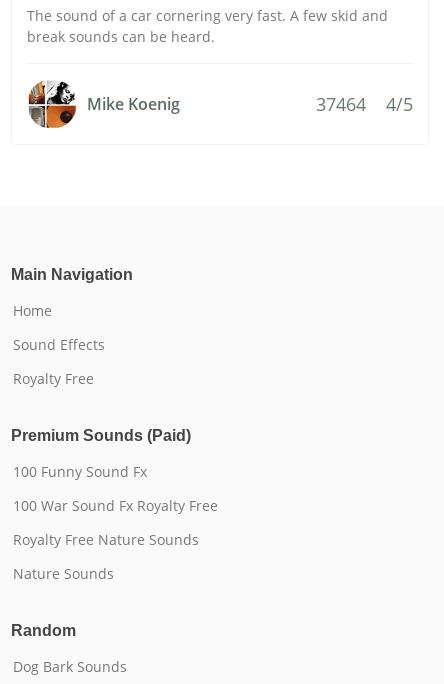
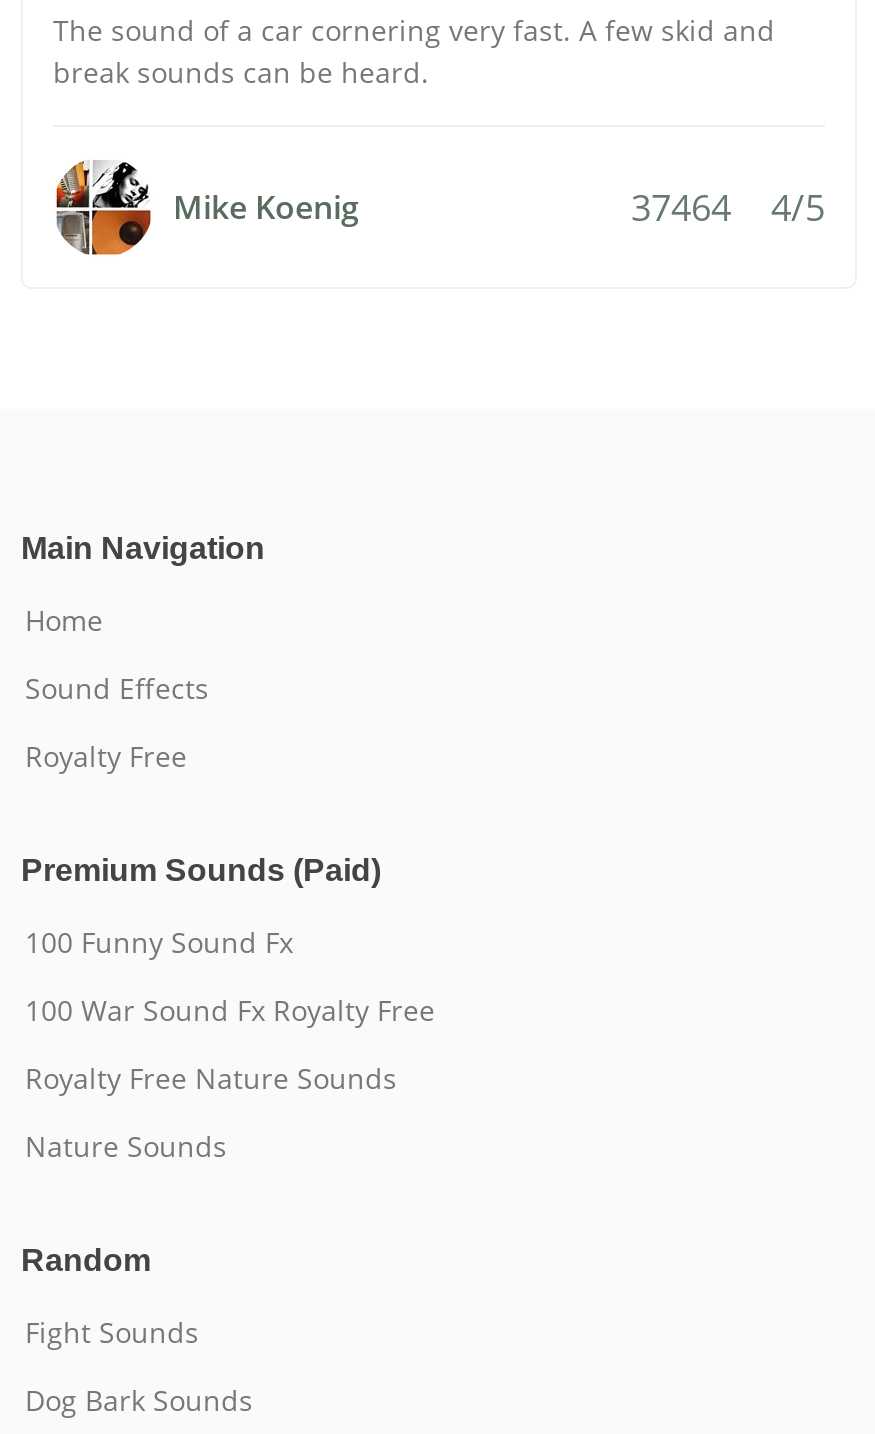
none -> [25,1313,199,1351] Fight Sounds

